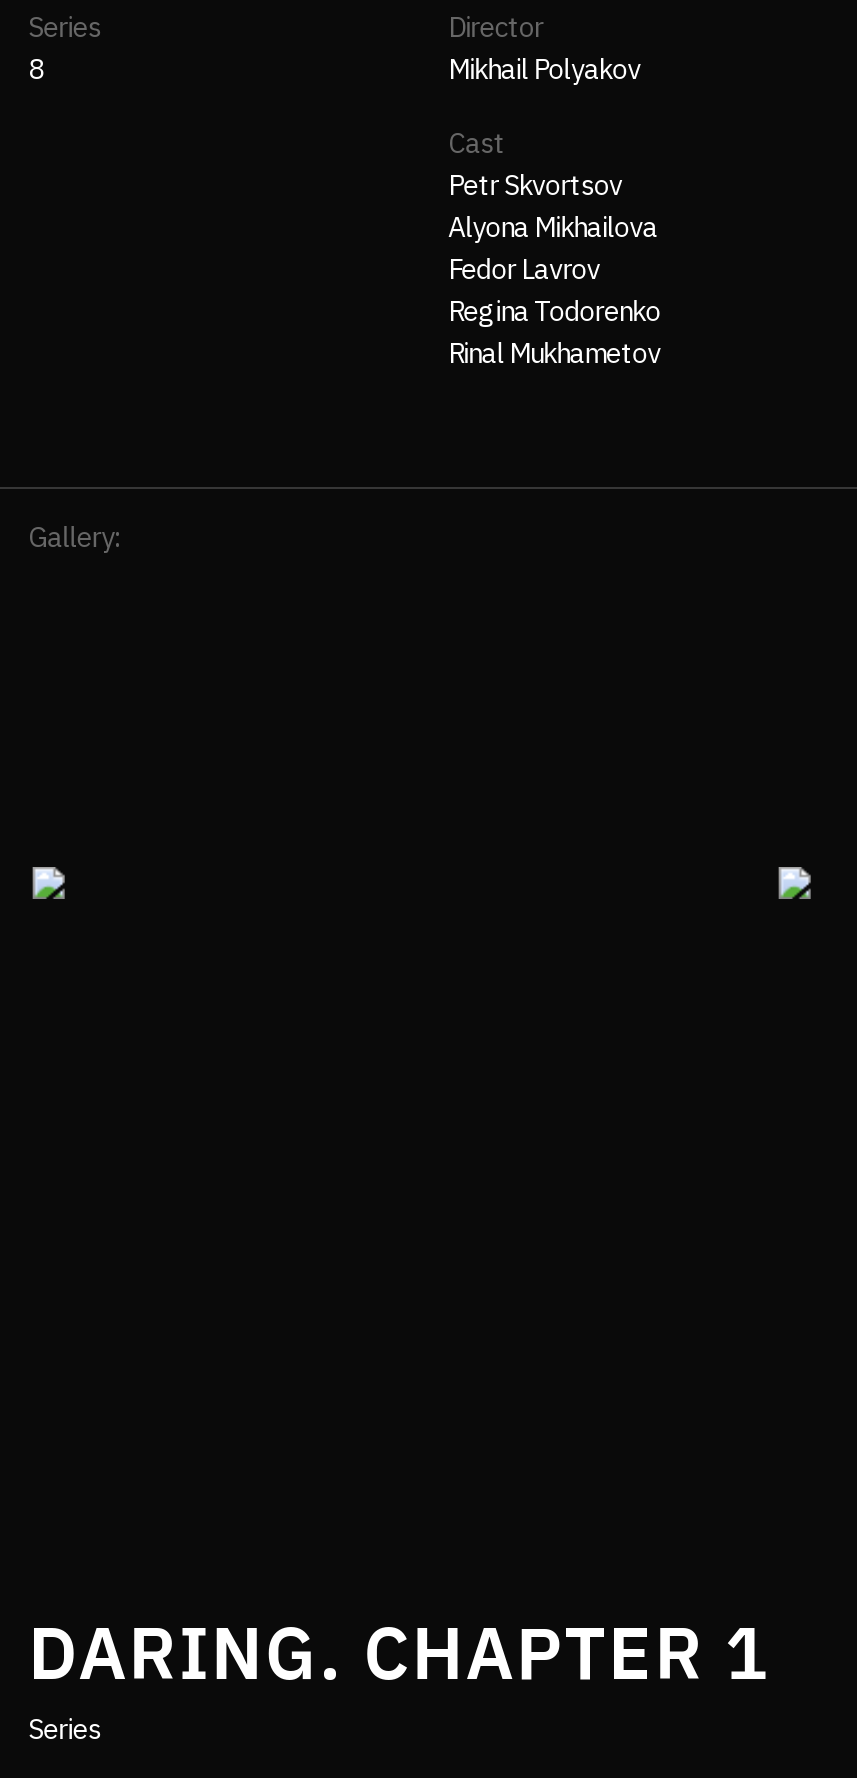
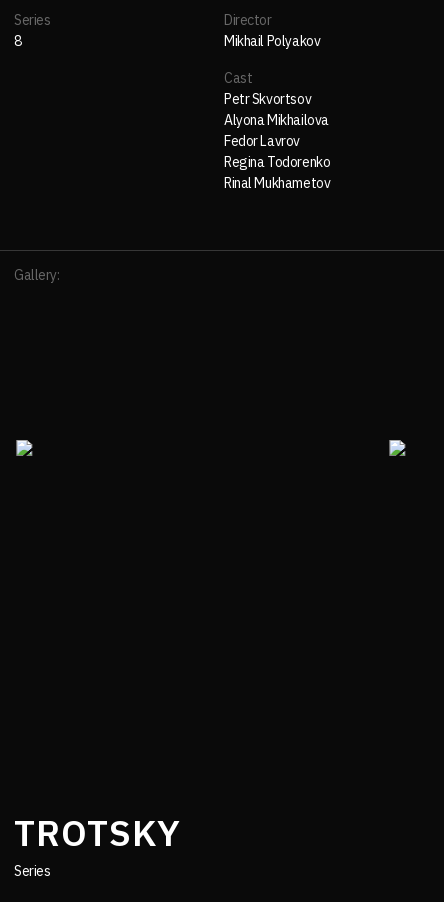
[28,1605,771,1699] DARING. CHAPTER 1 -> [14,809,182,856] TROTSKY

